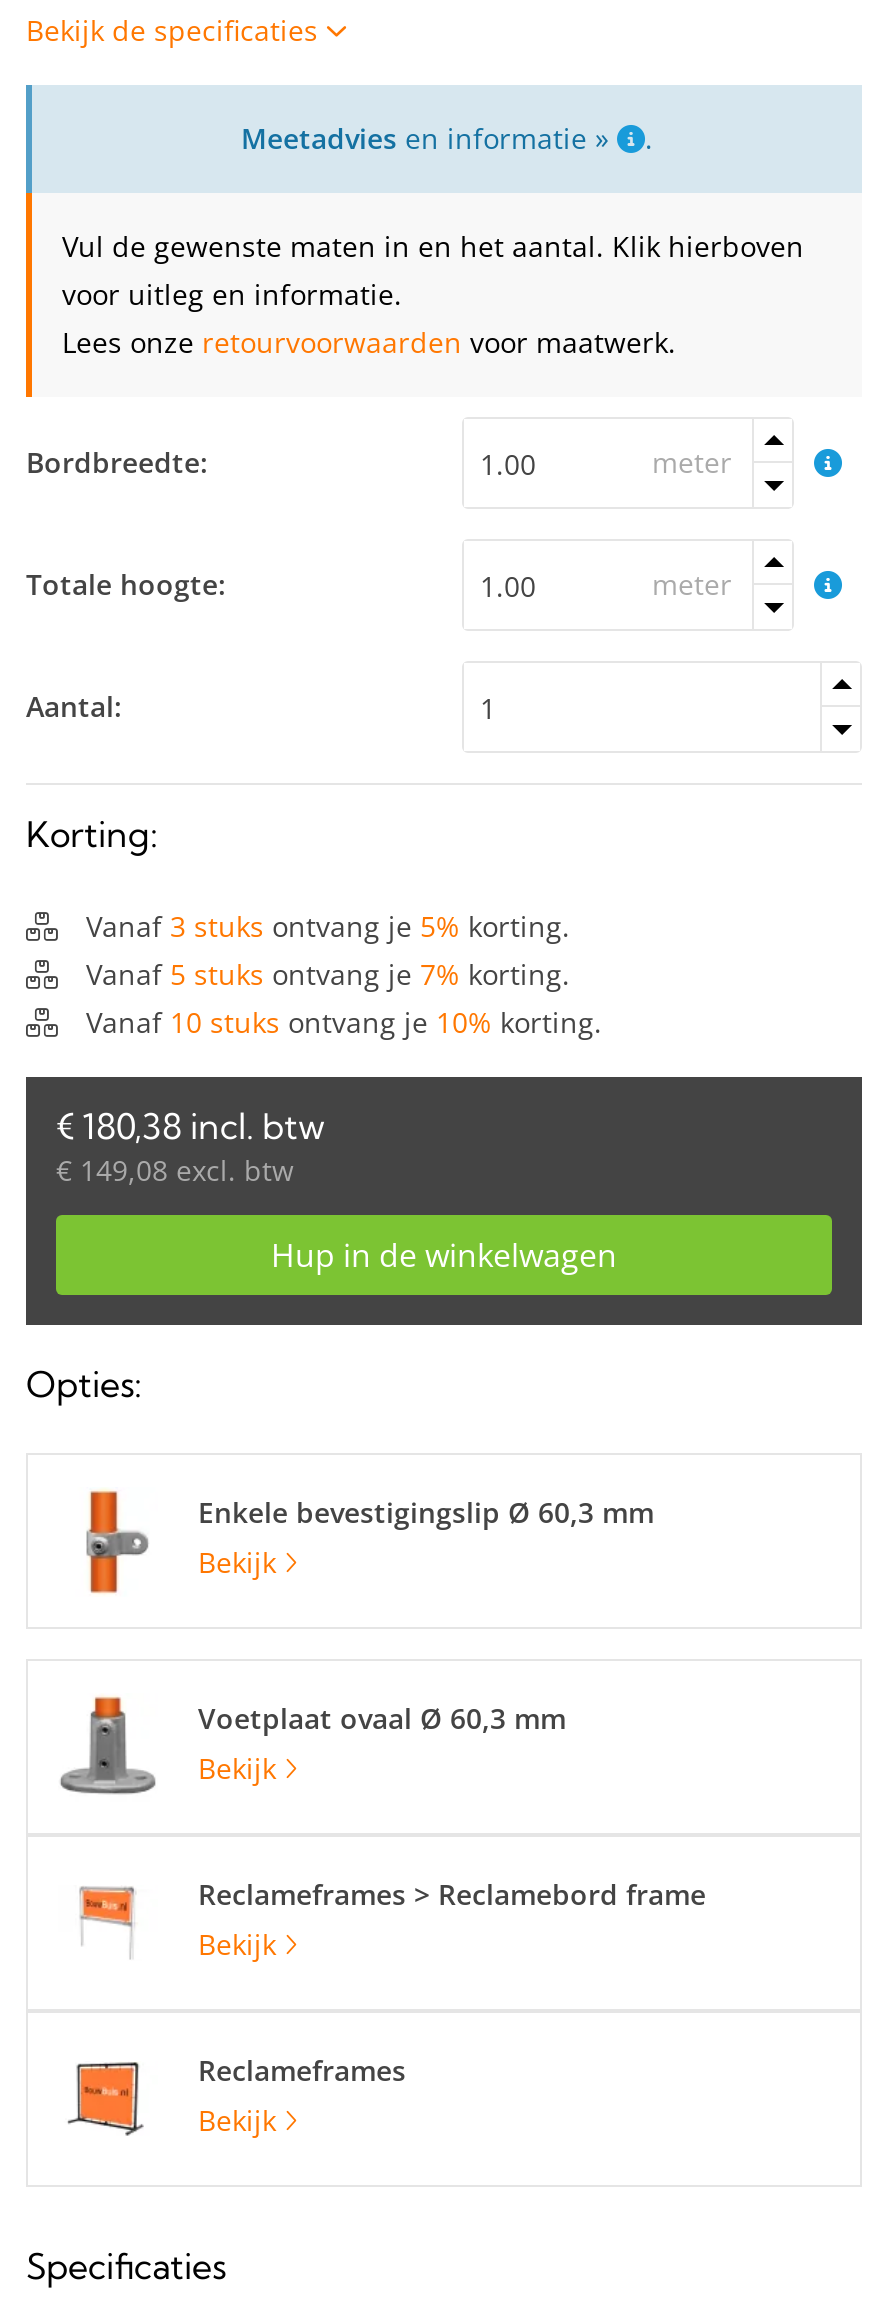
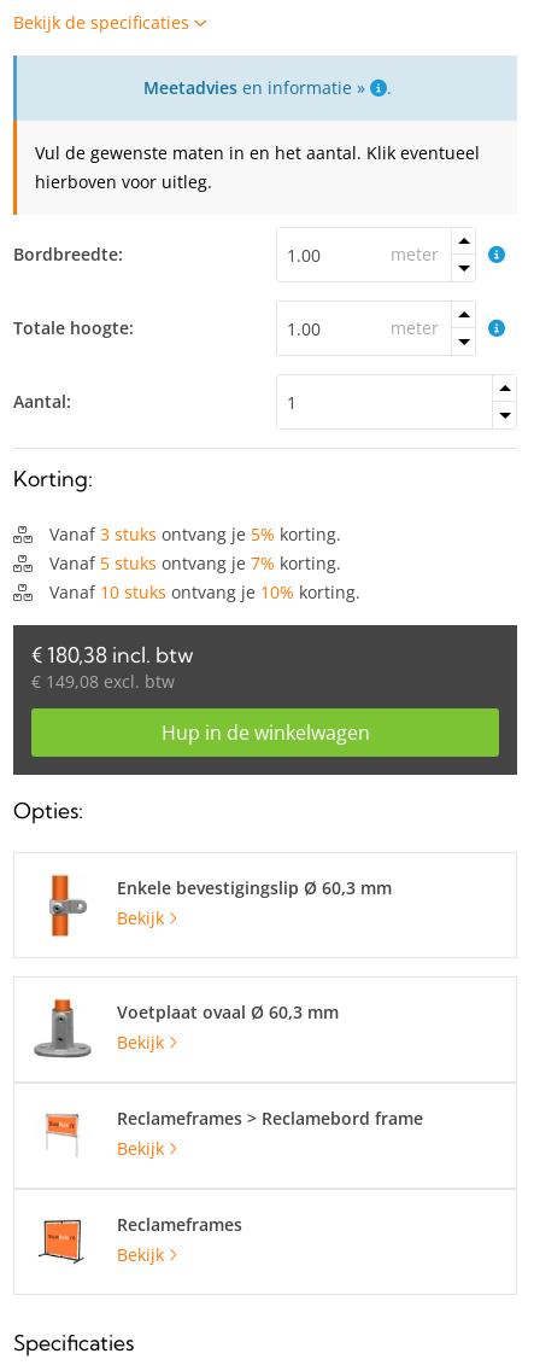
[62,227,804,361] Vul de gewenste maten in en het aantal. Klik hierboven | voor uitleg en informatie. | Lees onze retourvoorwaarden voor maatwerk. -> [35,141,480,193] Vul de gewenste maten in en het aantal. Klik eventueel | hierboven voor uitleg.

